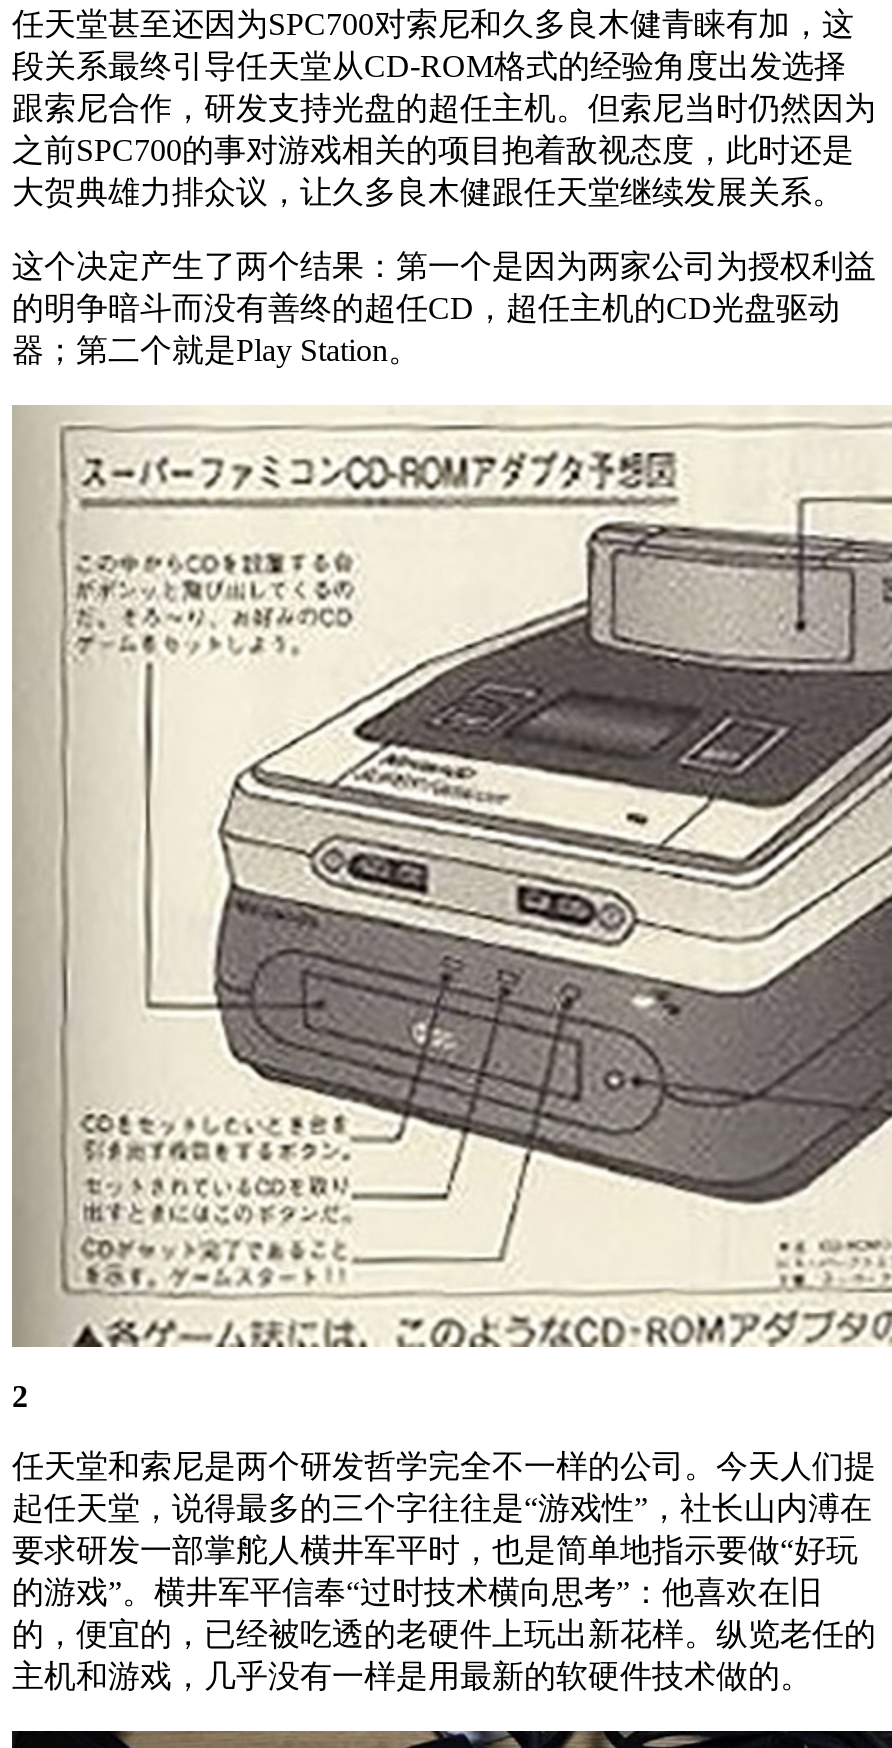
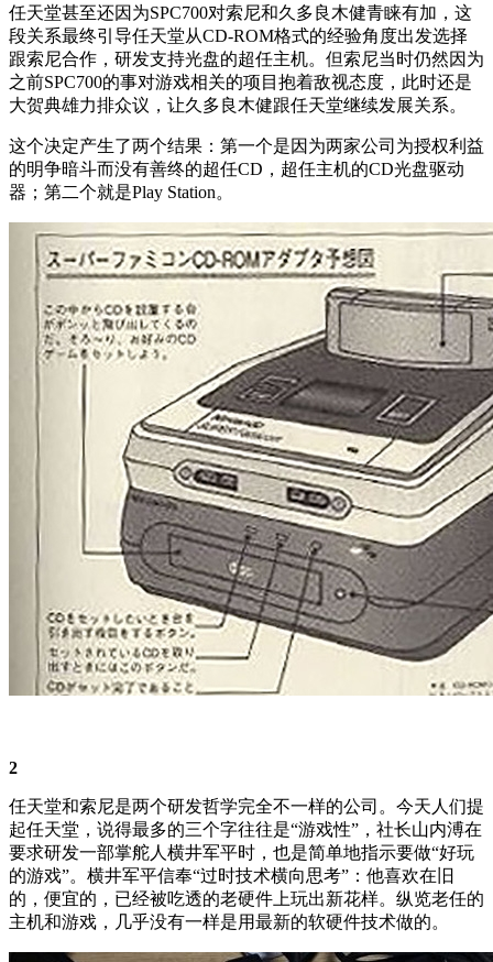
[10,1264,886,1350] [image] -> none

